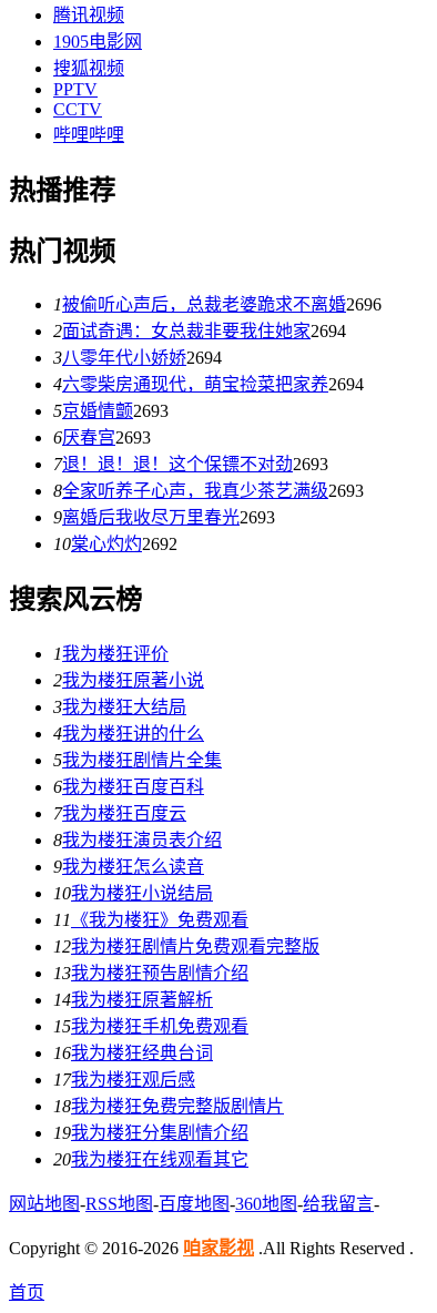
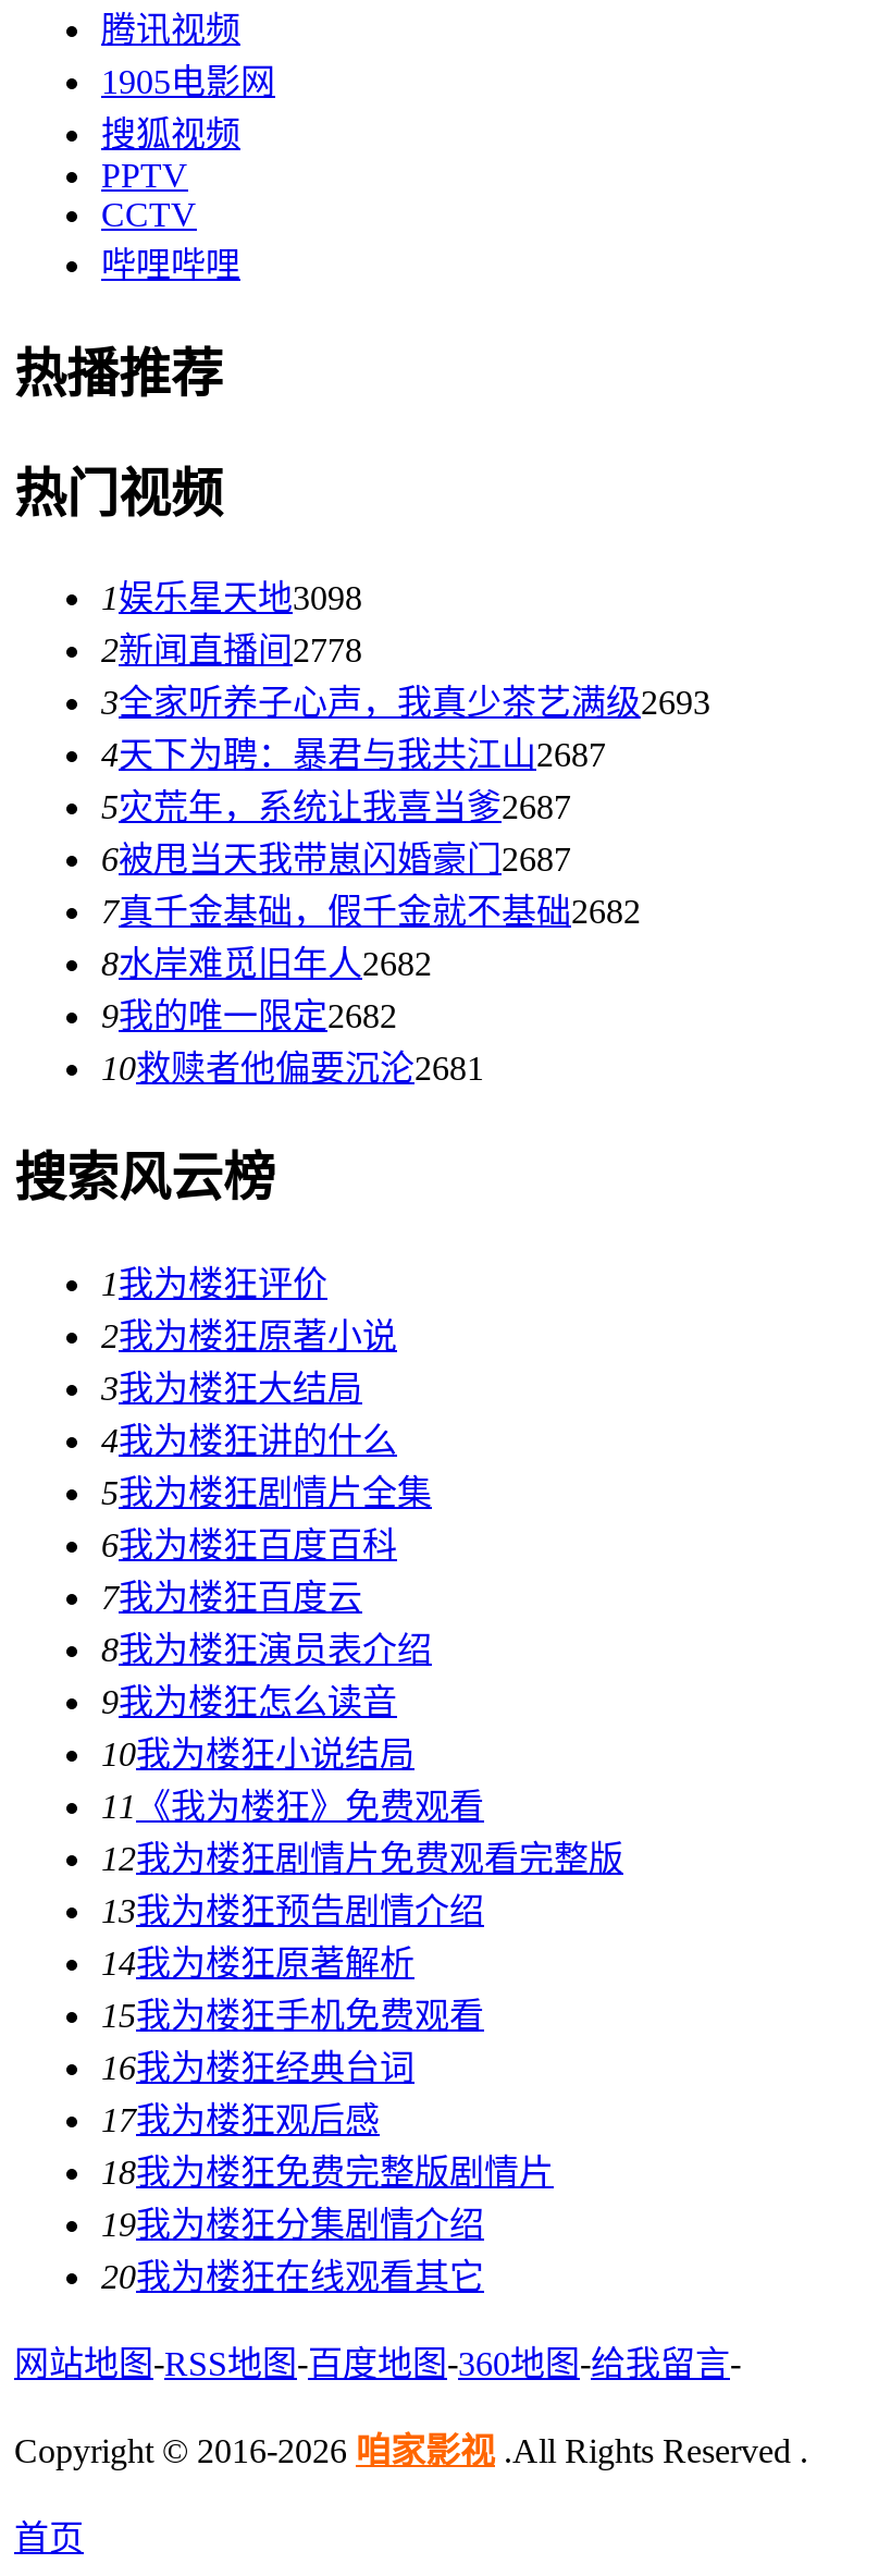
[53,296,382,554] 1被偷听心声后，总裁老婆跪求不离婚2696 | 2面试奇遇：女总裁非要我住她家2694 | 3八零年代小娇娇2694 | 4六零柴房通现代，萌宝捡菜把家养2694 | 5京婚情颤2693 | 6厌春宫2693 | 7退！退！退！这个保镖不对劲2693 | 8全家听养子心声，我真少茶艺满级2693 | 9离婚后我收尽万里春光2693 | 10棠心灼灼2692 -> [101,580,710,1088] 1娱乐星天地3098 | 2新闻直播间2778 | 3全家听养子心声，我真少茶艺满级2693 | 4天下为聘：暴君与我共江山2687 | 5灾荒年，系统让我喜当爹2687 | 6被甩当天我带崽闪婚豪门2687 | 7真千金基础，假千金就不基础2682 | 8水岸难觅旧年人2682 | 9我的唯一限定2682 | 10救赎者他偏要沉沦2681

